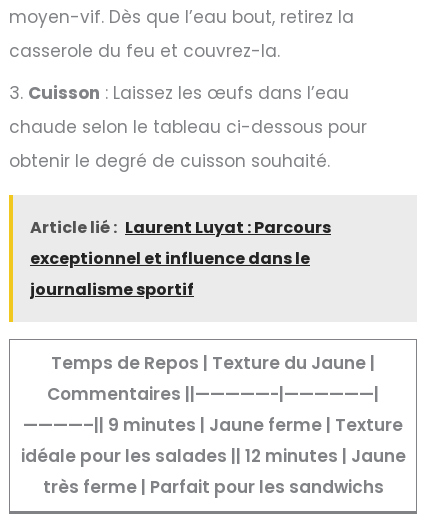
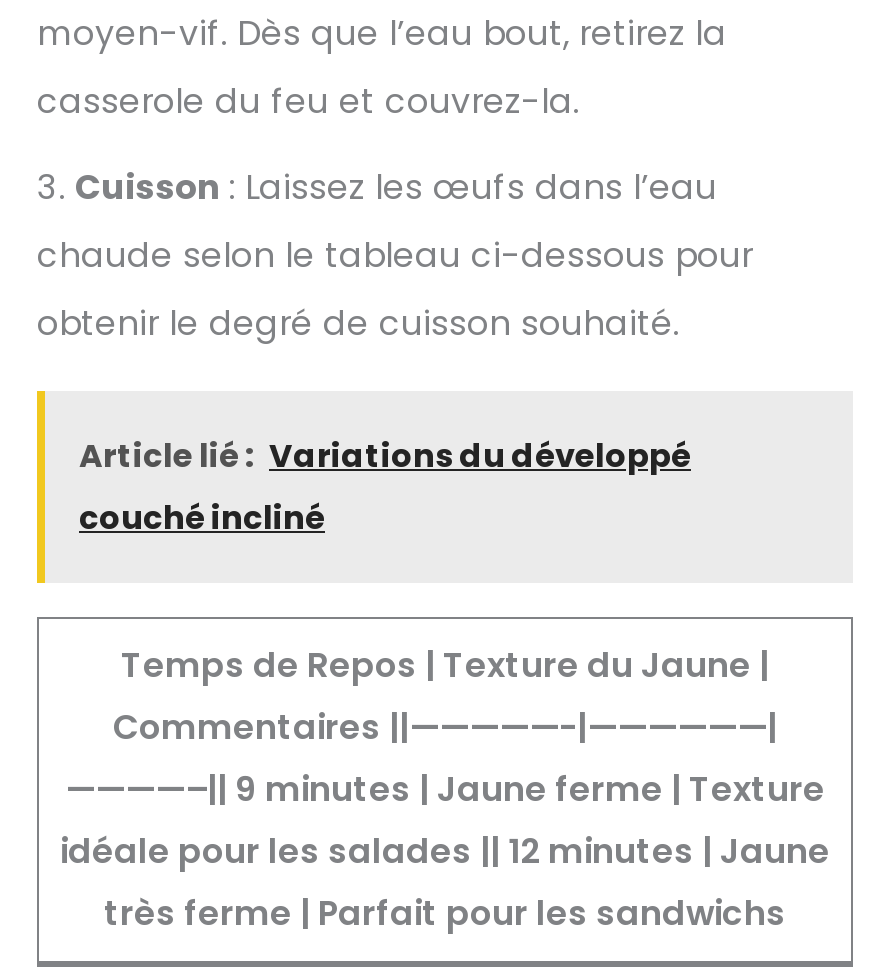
[30,216,331,301] Article lié : Laurent Luyat : Parcours | exceptionnel et influence dans le | journalisme sportif -> [79,433,691,541] Article lié : Variations du développé | couché incliné

